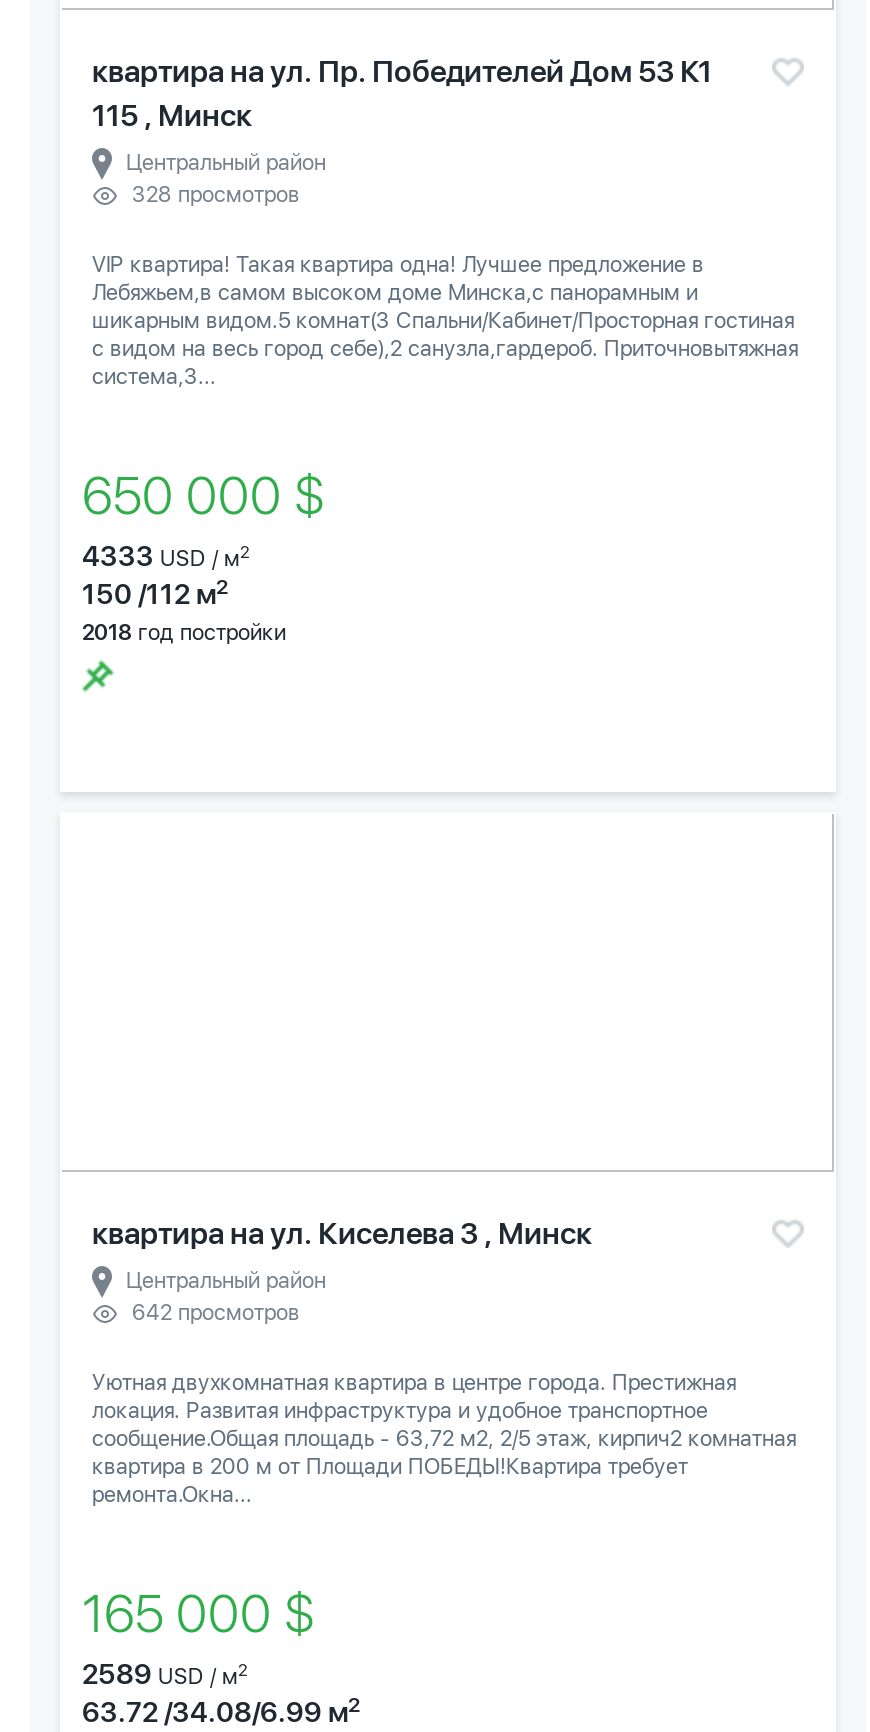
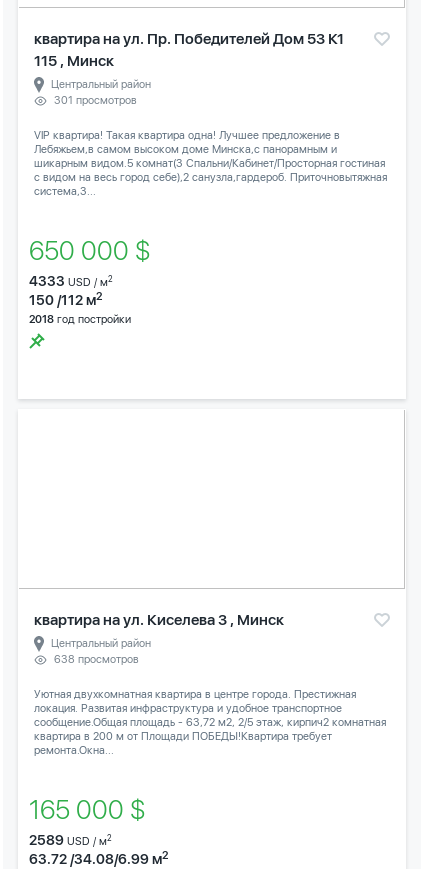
[132,182,300,208] 328 просмотров -> [54,94,137,107] 301 просмотров
[132,1300,300,1326] 642 просмотров -> [54,653,139,666] 638 просмотров

